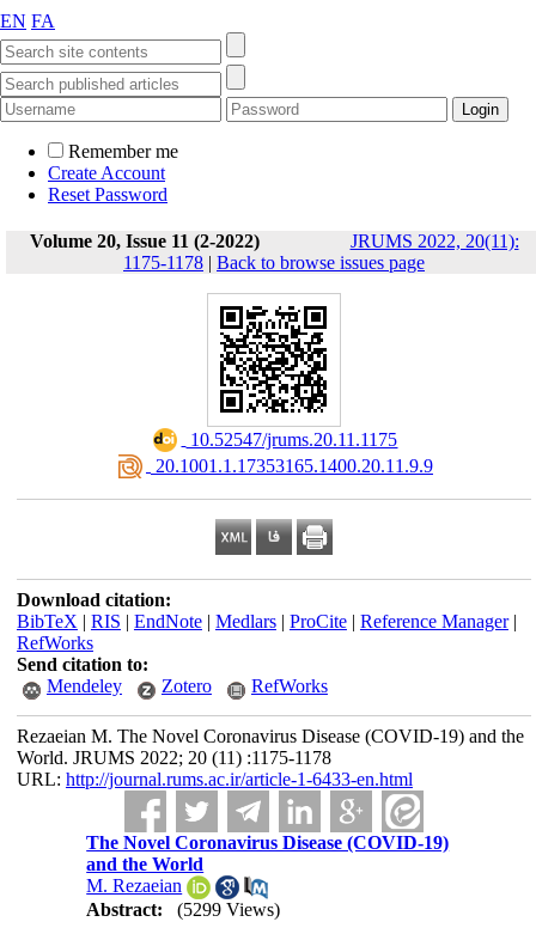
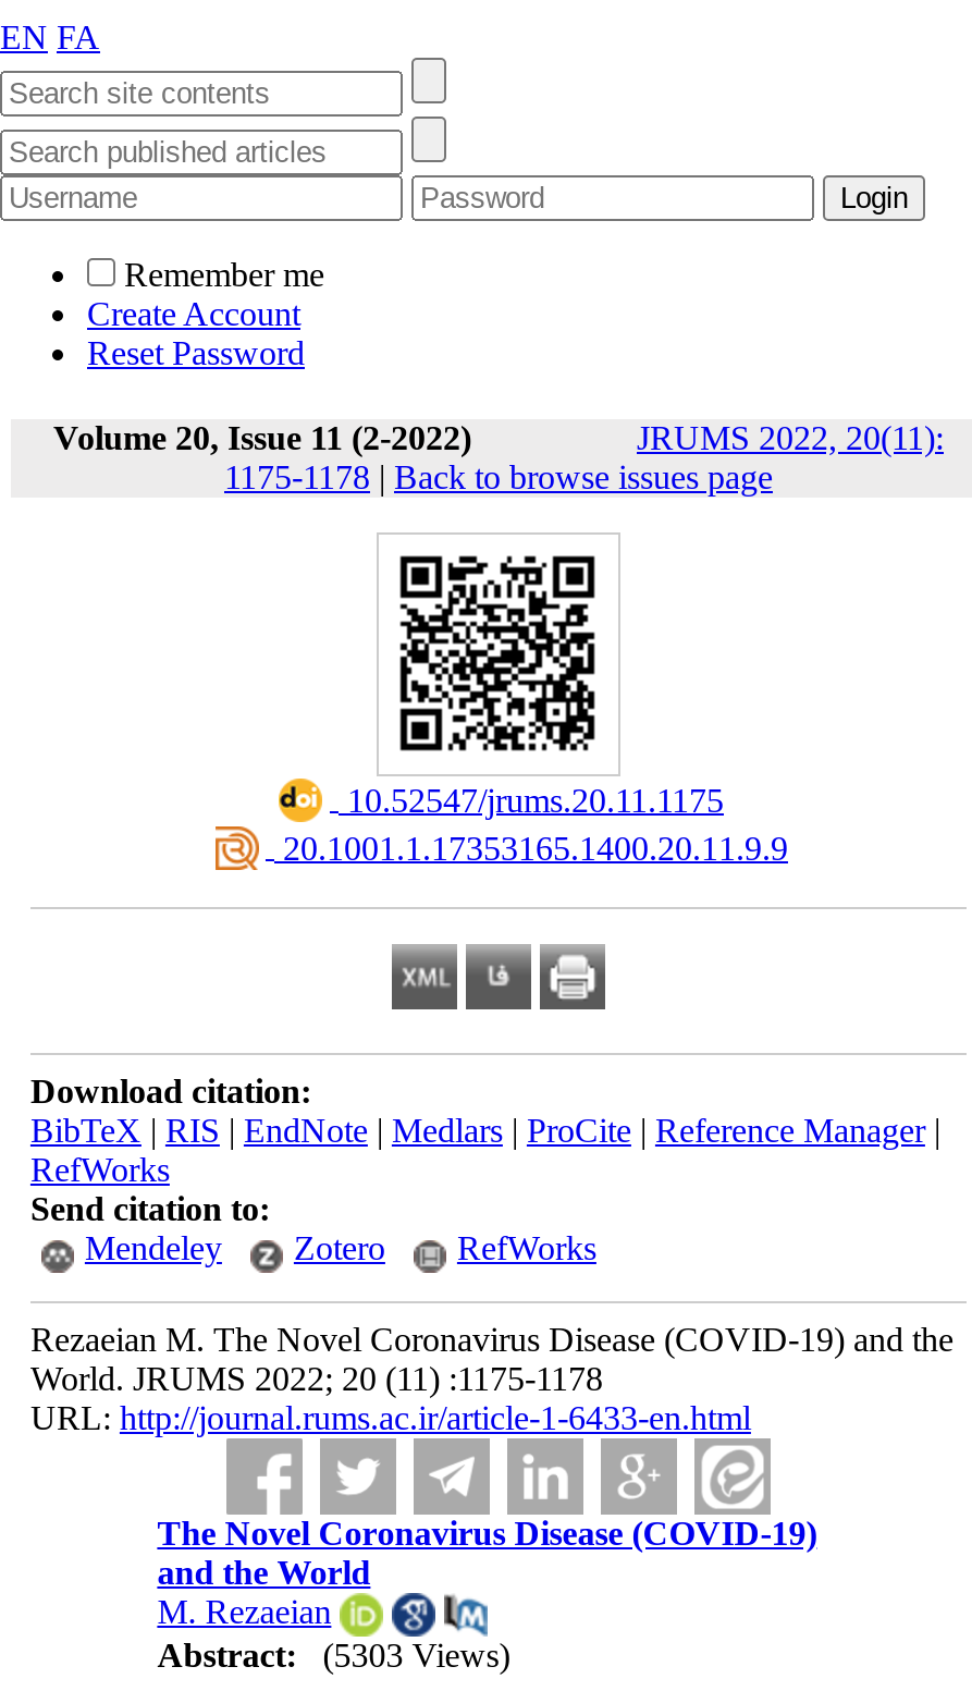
[86,900,280,920] Abstract: (5299 Views) -> [157,1637,510,1674] Abstract: (5303 Views)

